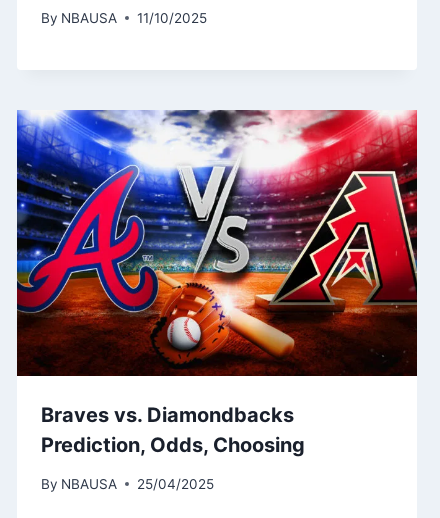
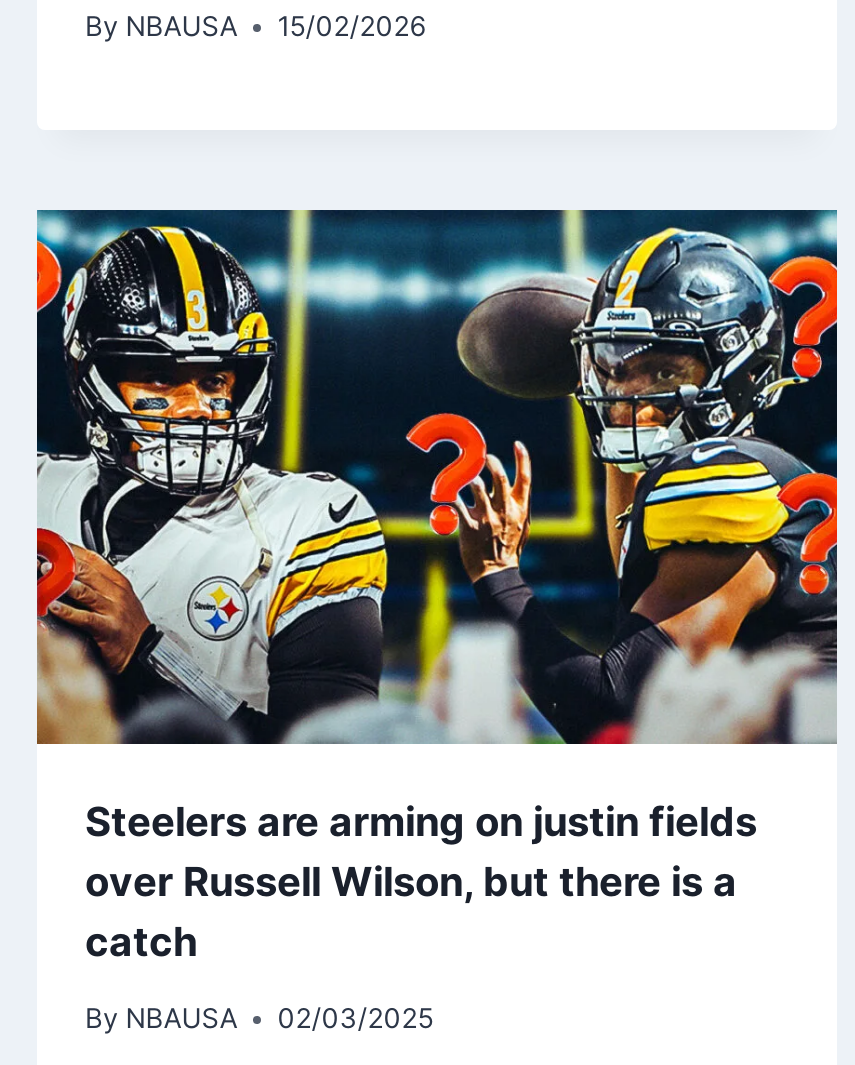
[41,10,207,26] By NBAUSA 11/10/2025 -> [85,10,425,42] By NBAUSA 15/02/2026
[16,109,418,457] [image] | Braves vs. Diamondbacks | Prediction, Odds, Choosing -> [35,207,839,965] [image] | Steelers are arming on justin fields | over Russell Wilson, but there is a | catch
[41,476,214,492] By NBAUSA 25/04/2025 -> [85,1003,433,1035] By NBAUSA 02/03/2025

